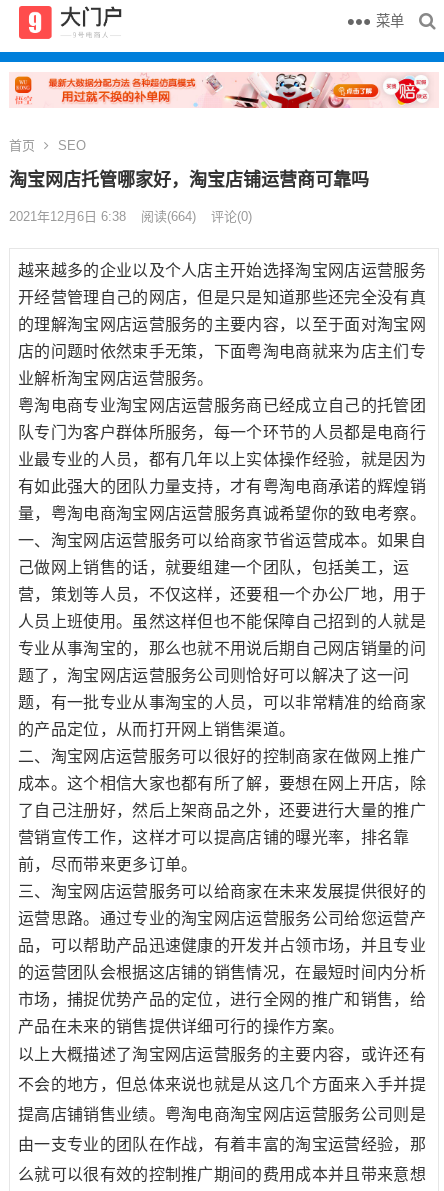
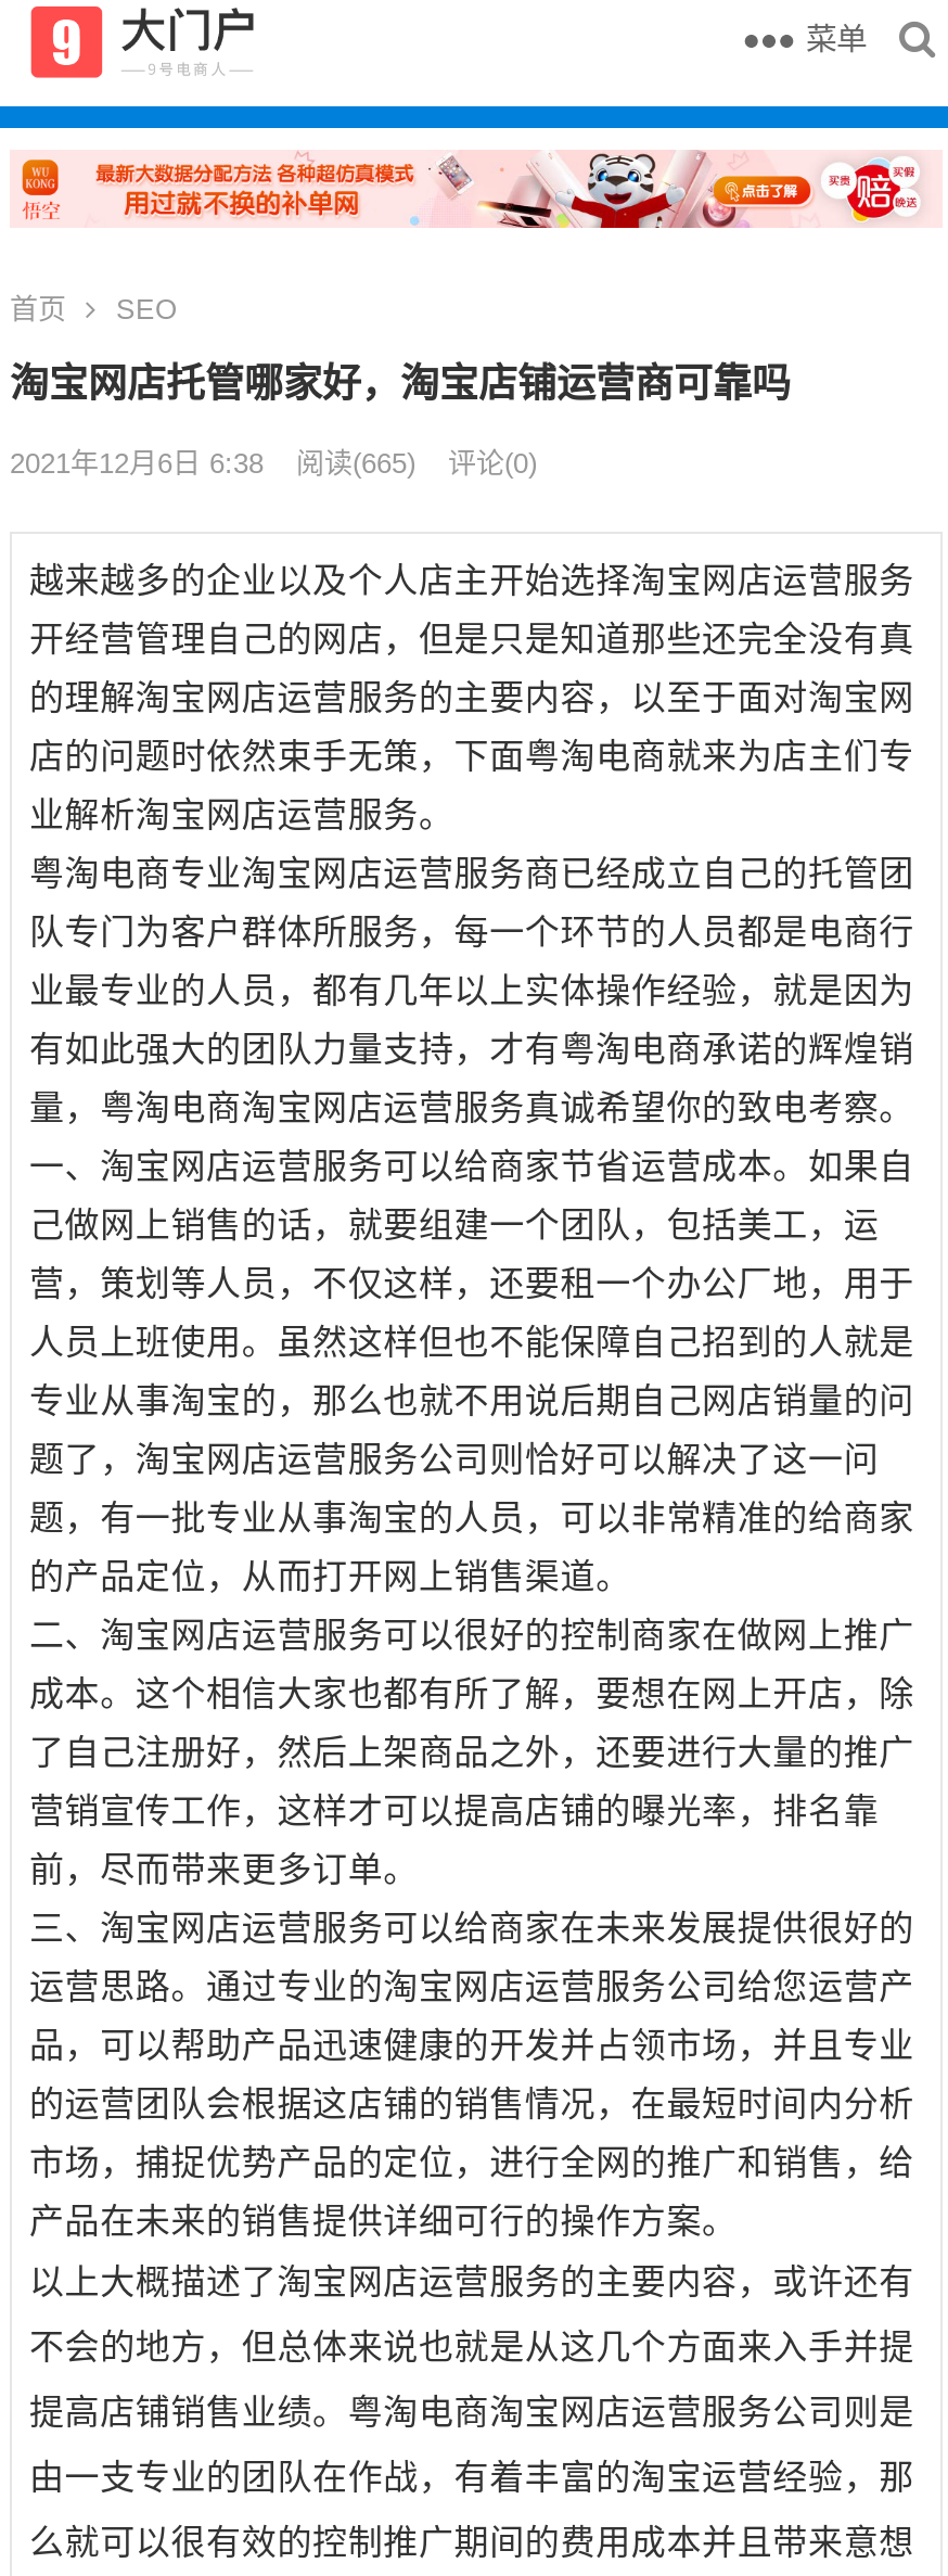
[9,209,252,224] 2021年12月6日 6:38 阅读(664) 评论(0) -> [10,448,537,480] 2021年12月6日 6:38 阅读(665) 评论(0)

